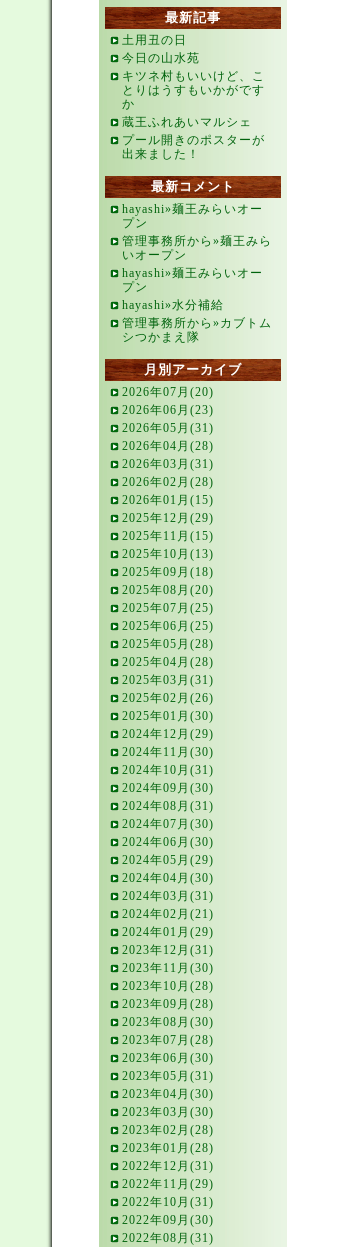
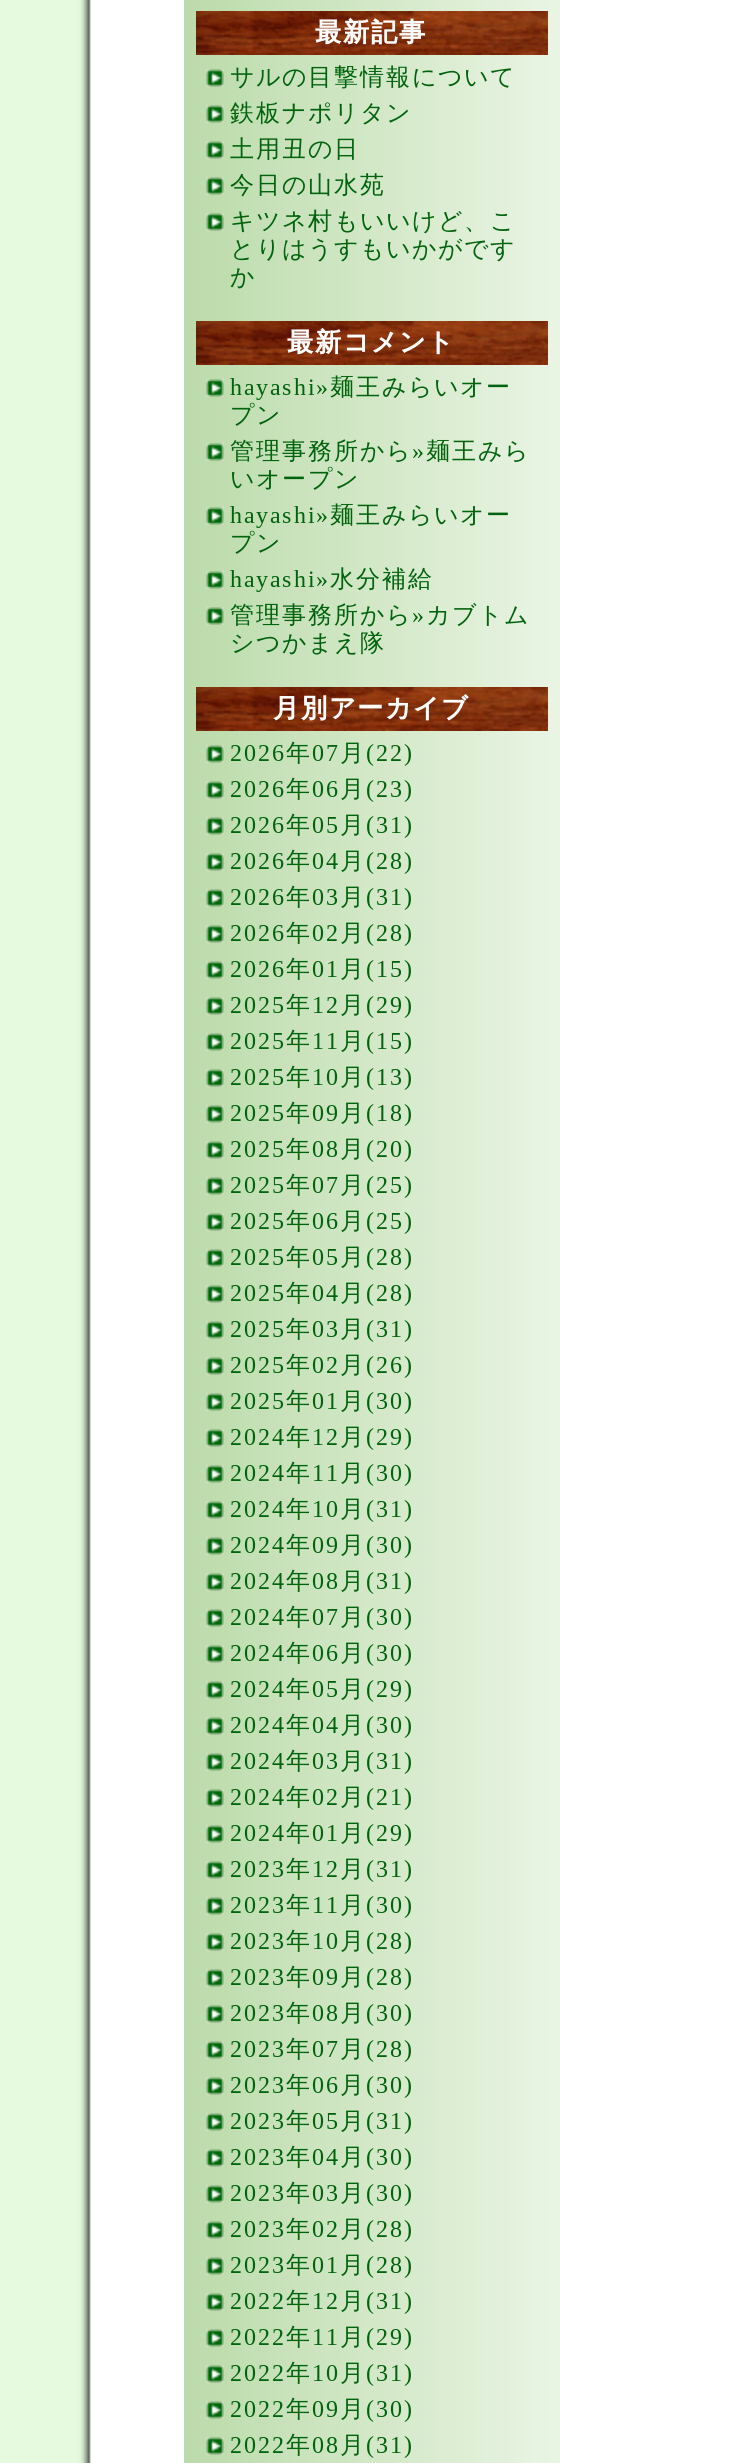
none -> [230,63,516,127] サルの目撃情報について | 鉄板ナポリタン
moved [122,33,265,111] -> [230,135,516,291]: 土用丑の日 | 今日の山水苑 | キツネ村もいいけど、こ | とりはうすもいかがです | か
[122,115,265,161] 蔵王ふれあいマルシェ | プール開きのポスターが | 出来ました！ -> none
[122,385,214,399] 2026年07月(20) -> [230,739,414,767] 2026年07月(22)

